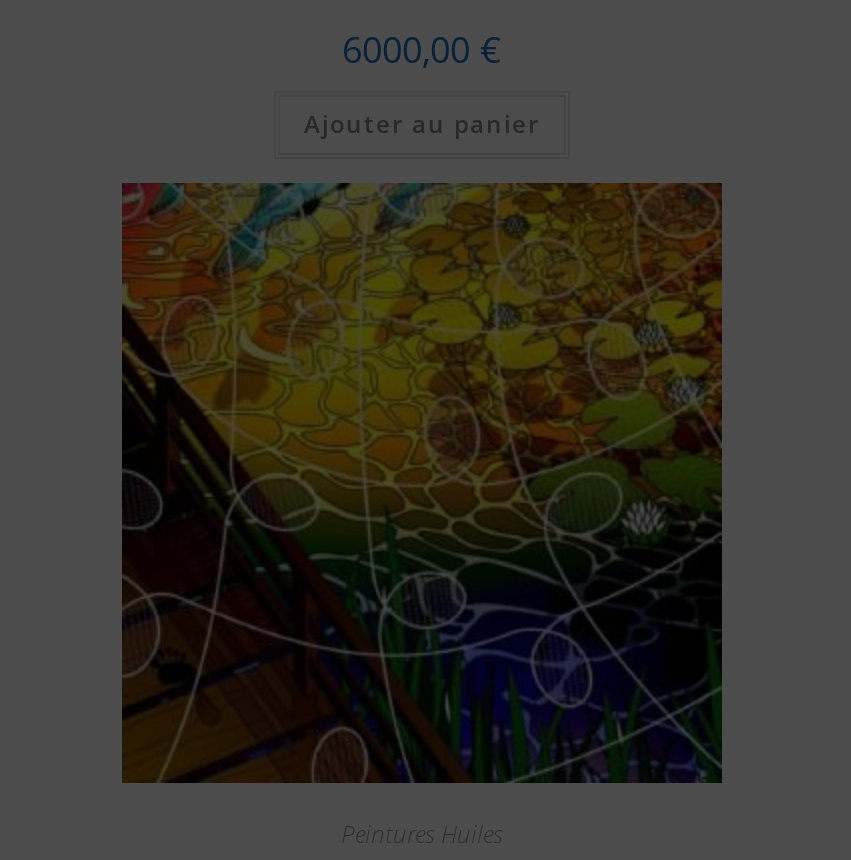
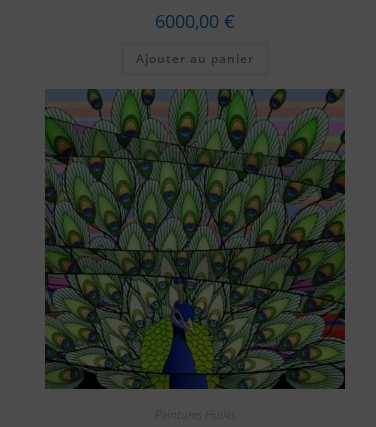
[120,180,724,786] [image] -> [44,88,346,390] [image]

